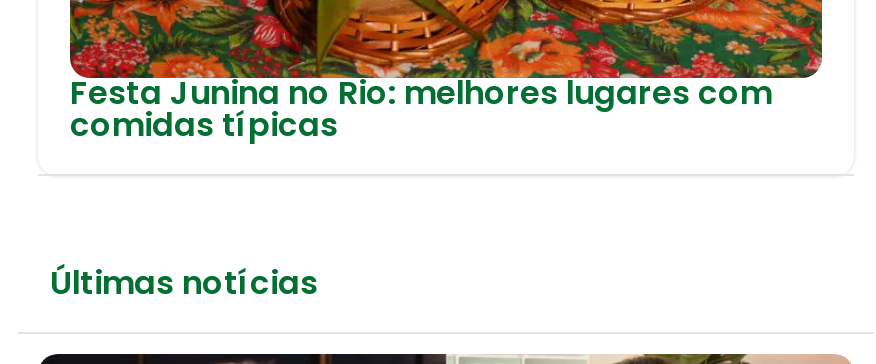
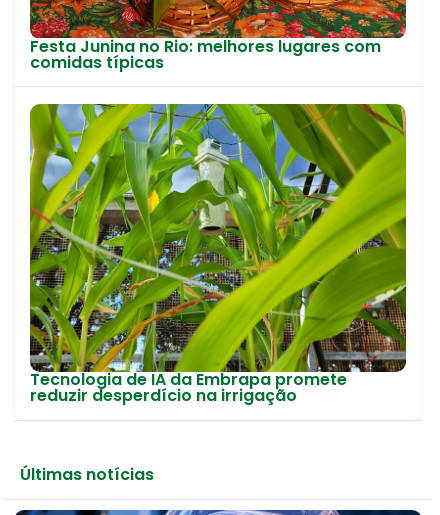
none -> [29,103,406,407] [image] | Tecnologia de IA da Embrapa promete | reduzir desperdício na irrigação

